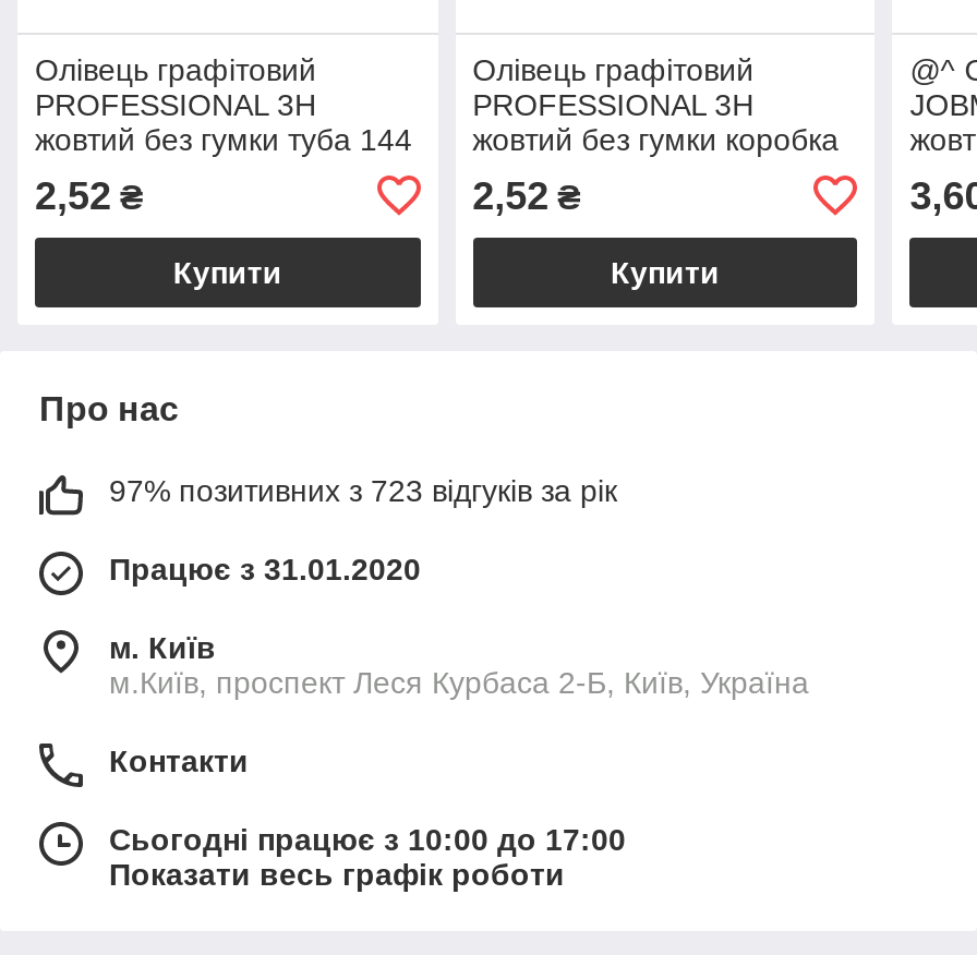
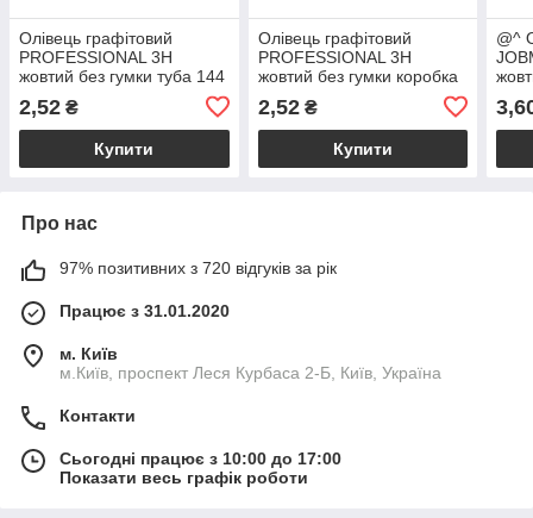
[109,473,617,508] 97% позитивних з 723 відгуків за рік -> [59,258,337,277] 97% позитивних з 720 відгуків за рік

